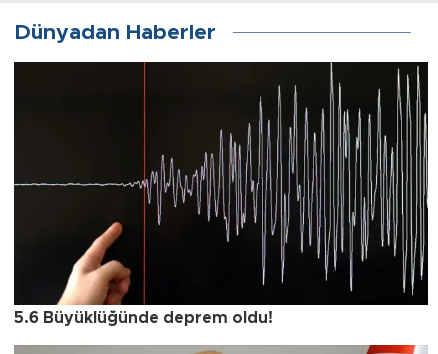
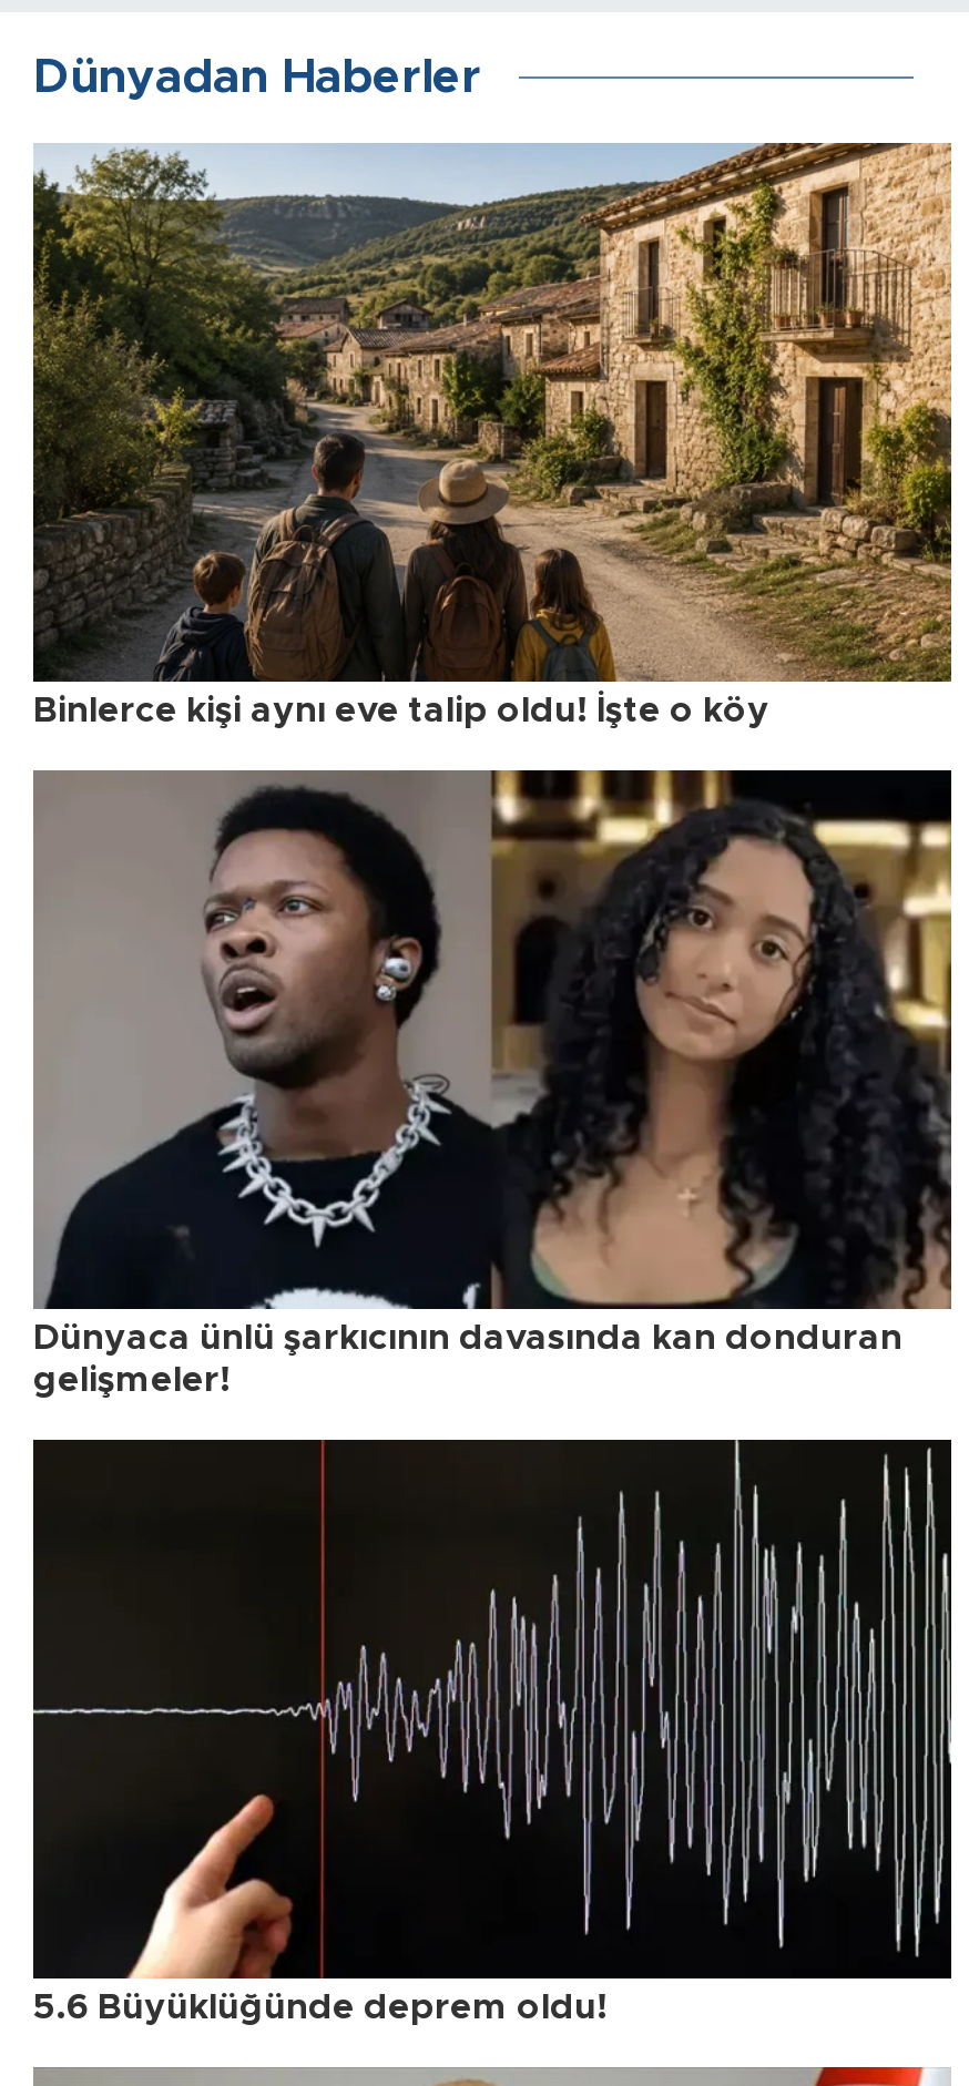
none -> [33,141,953,729] [image] | Binlerce kişi aynı eve talip oldu! İşte o köy
none -> [33,768,953,1398] [image] | Dünyaca ünlü şarkıcının davasında kan donduran | gelişmeler!

